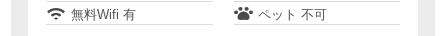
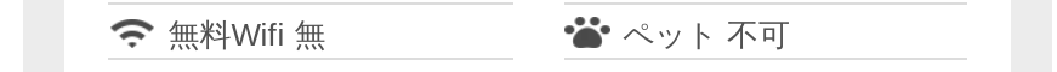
[71,7,136,22] 無料Wifi 有 -> [168,17,326,53] 無料Wifi 無

